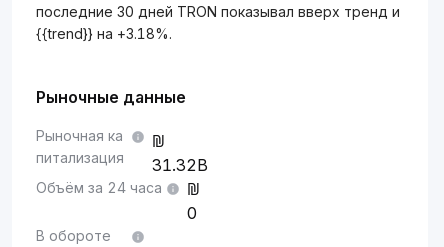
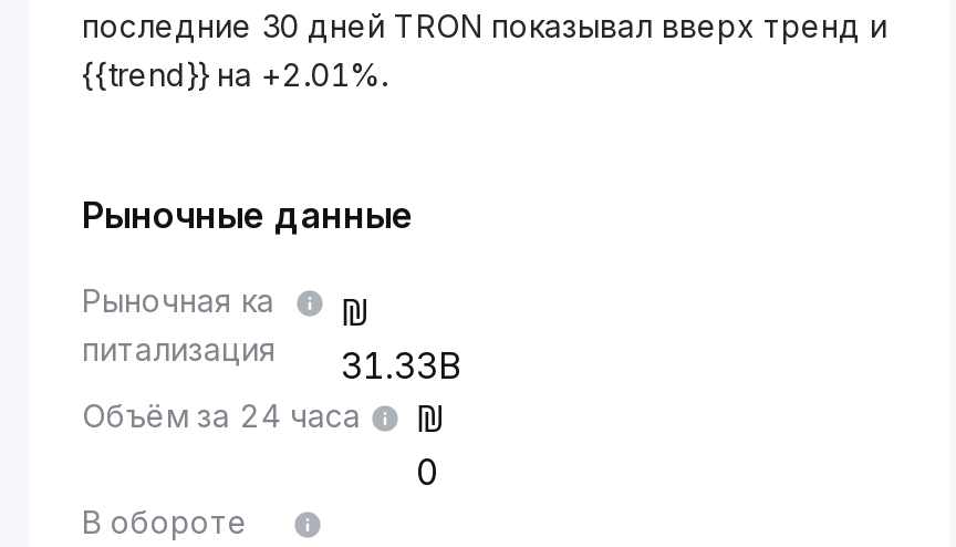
[36,25,172,42] {{trend}} на +3.18%. -> [82,55,387,93] {{trend}} на +2.01%.
[36,149,208,175] питализация 31.32B -> [82,330,463,388] питализация 31.33B

